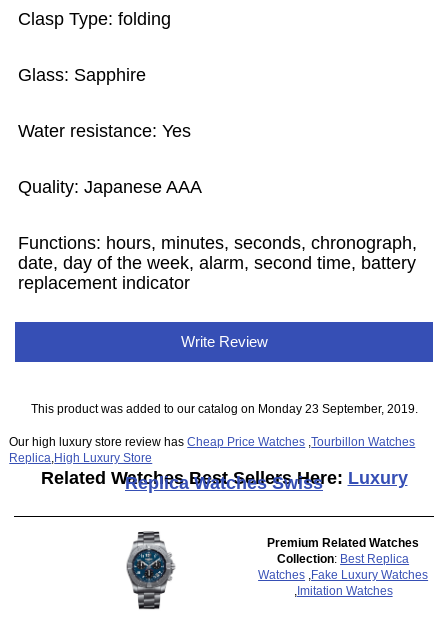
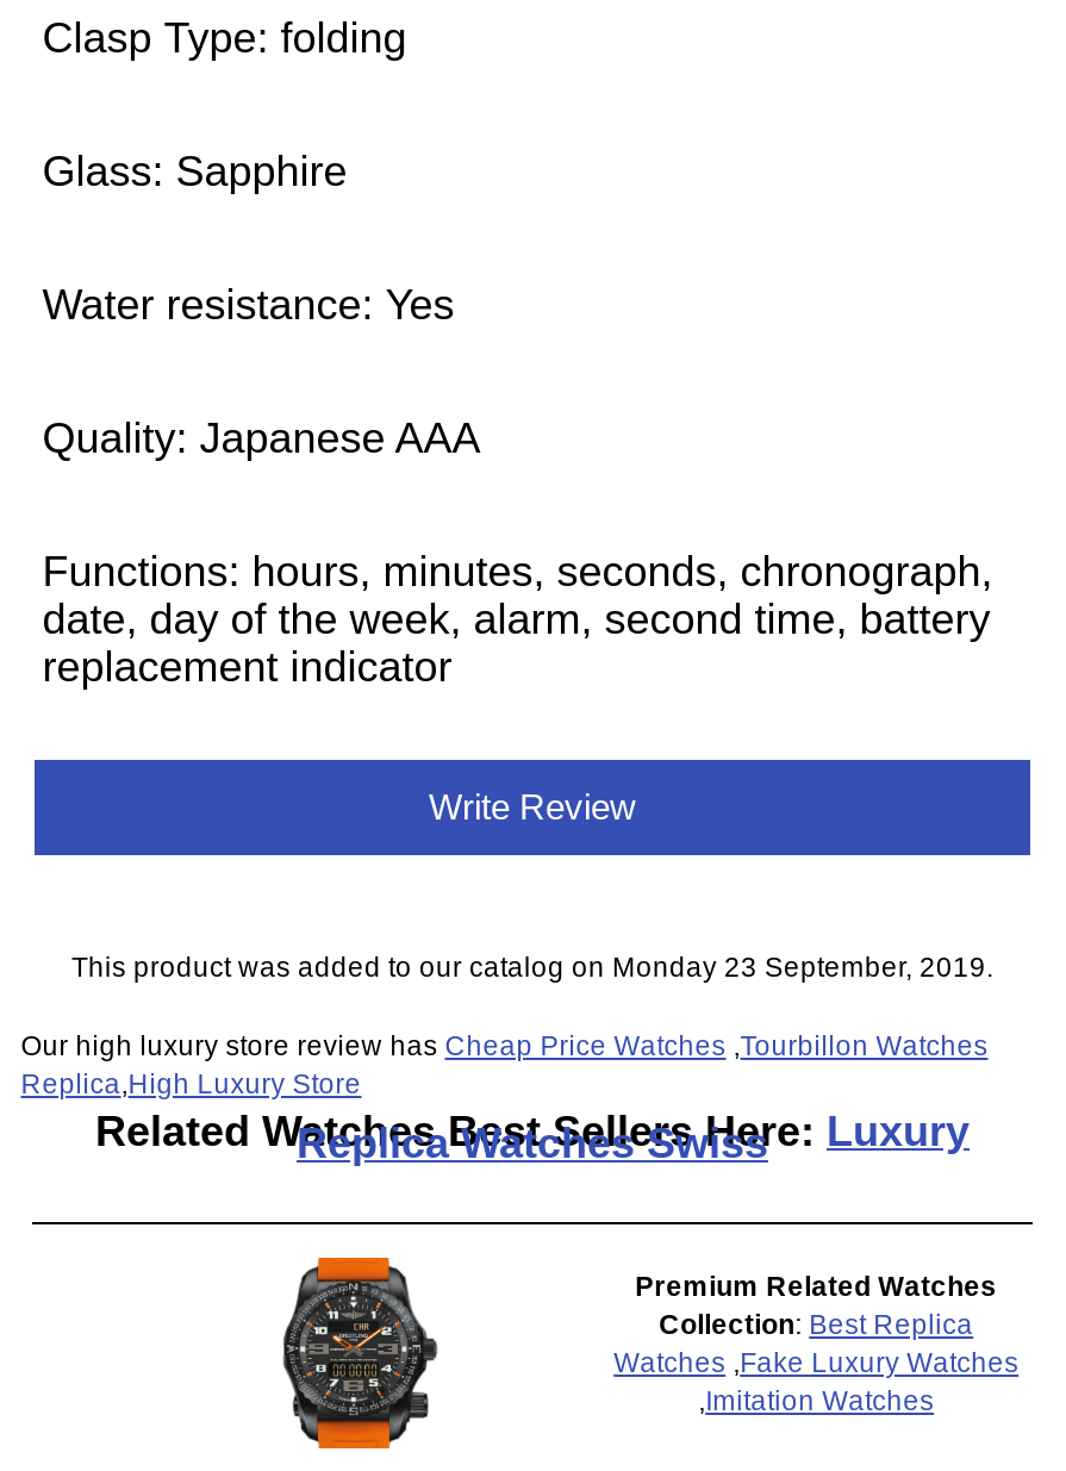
[119,530,184,611] [image] -> [280,1255,440,1451] [image]

